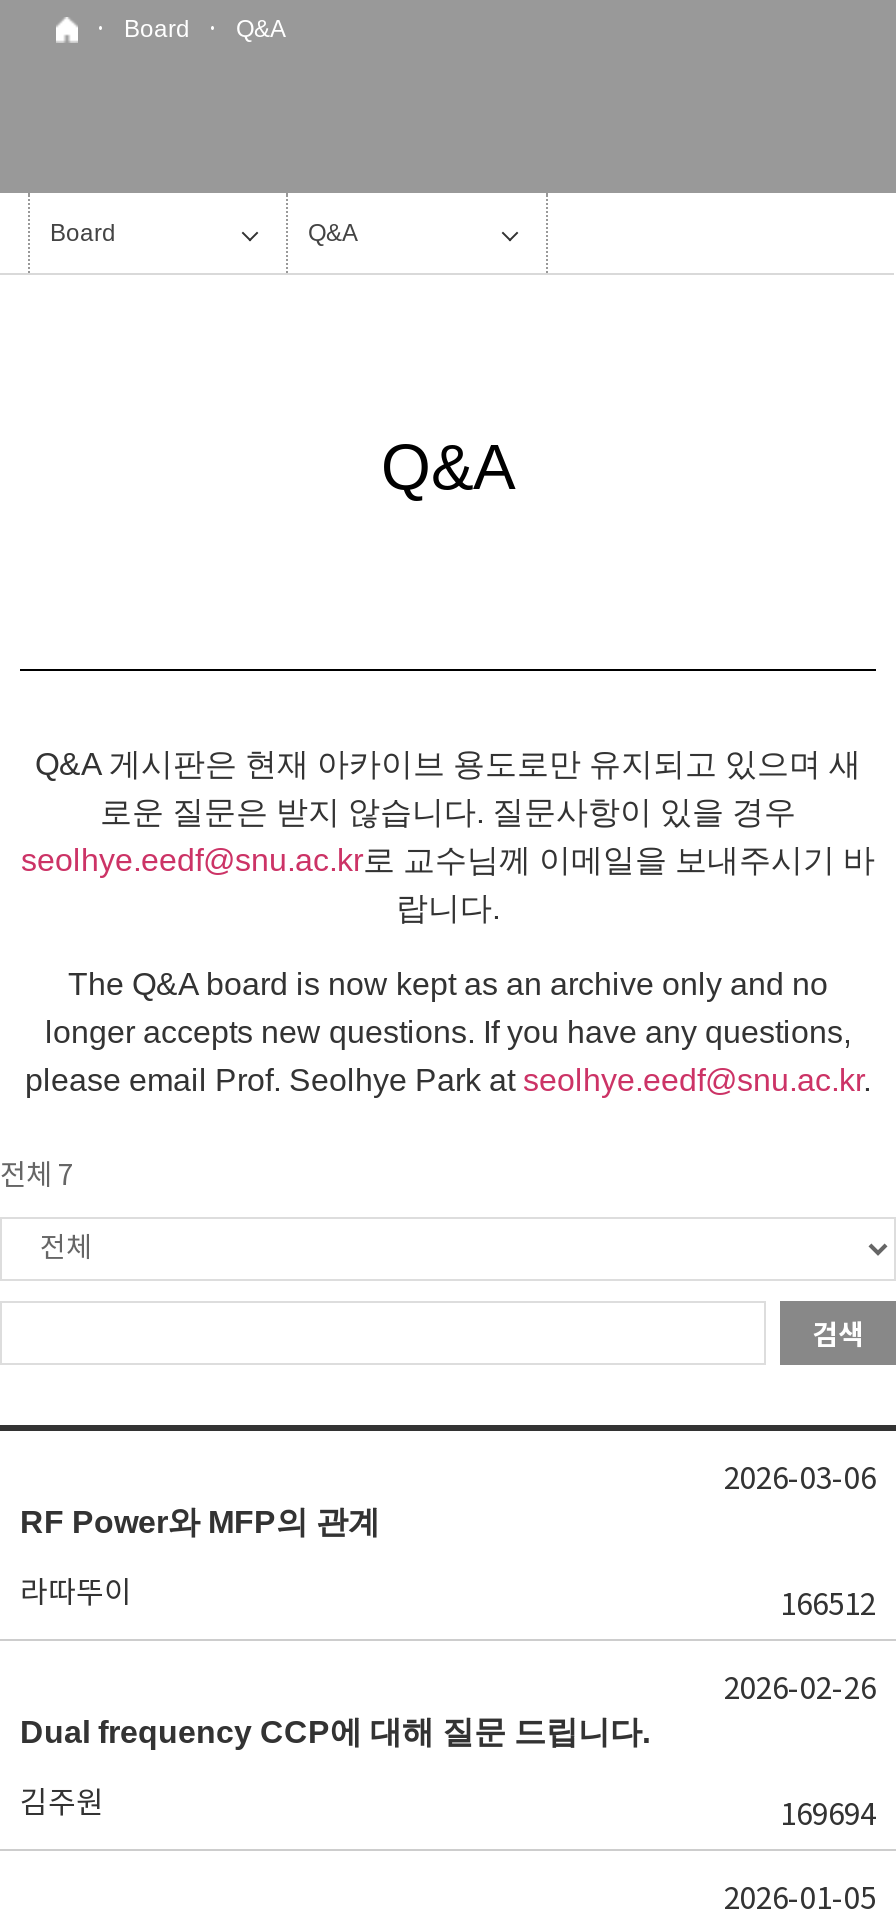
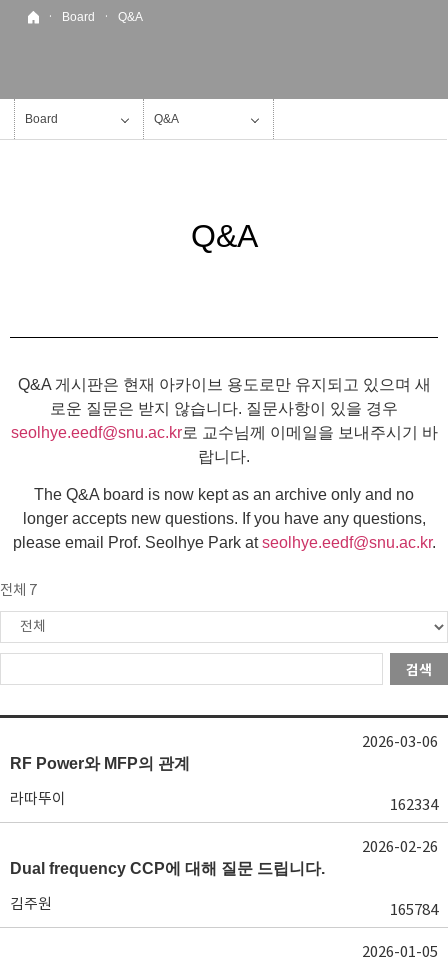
[780,1585,876,1623] 166512 -> [390,795,438,814] 162334
[780,1795,876,1833] 169694 -> [390,900,438,919] 165784

